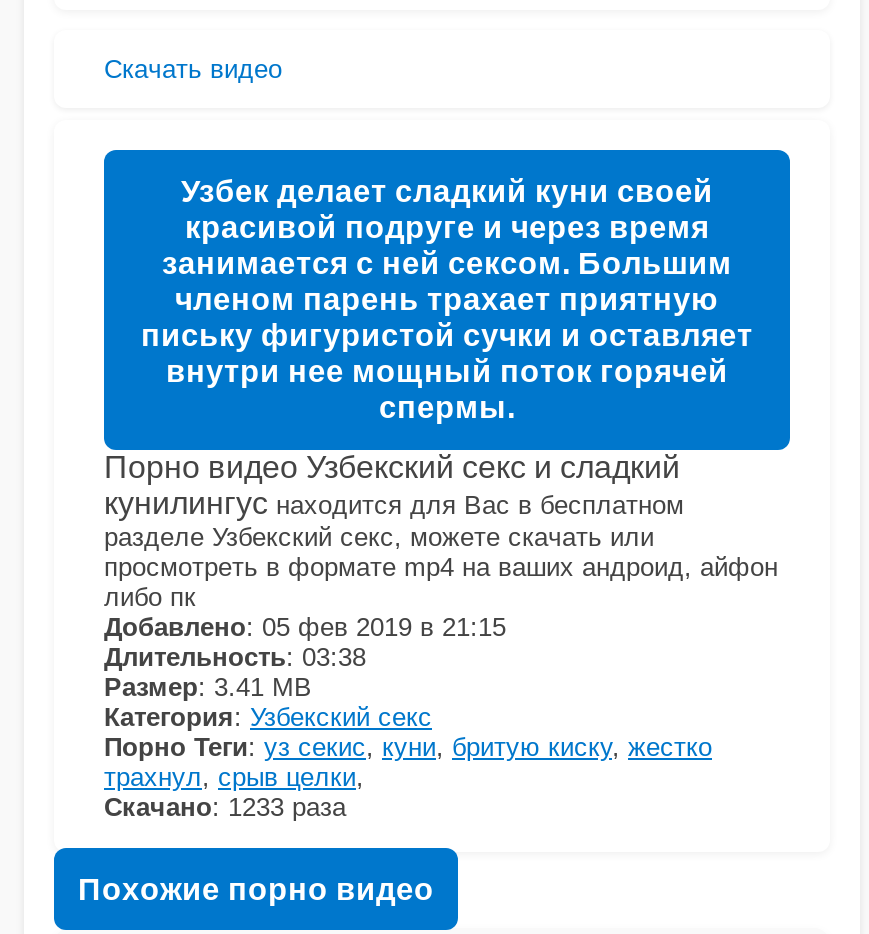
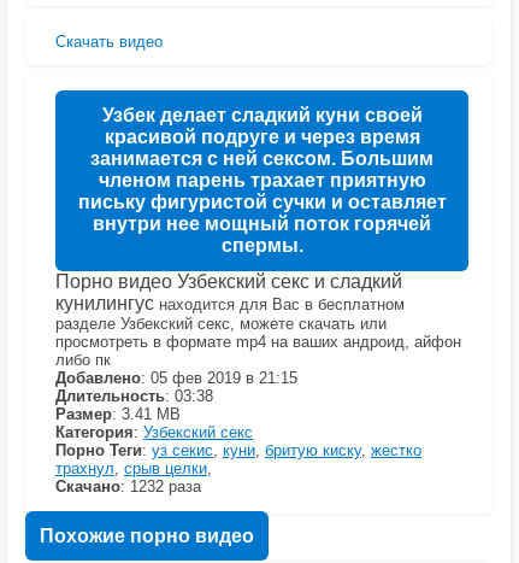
[104,792,346,822] Скачано: 1233 раза -> [55,477,201,495] Скачано: 1232 раза

